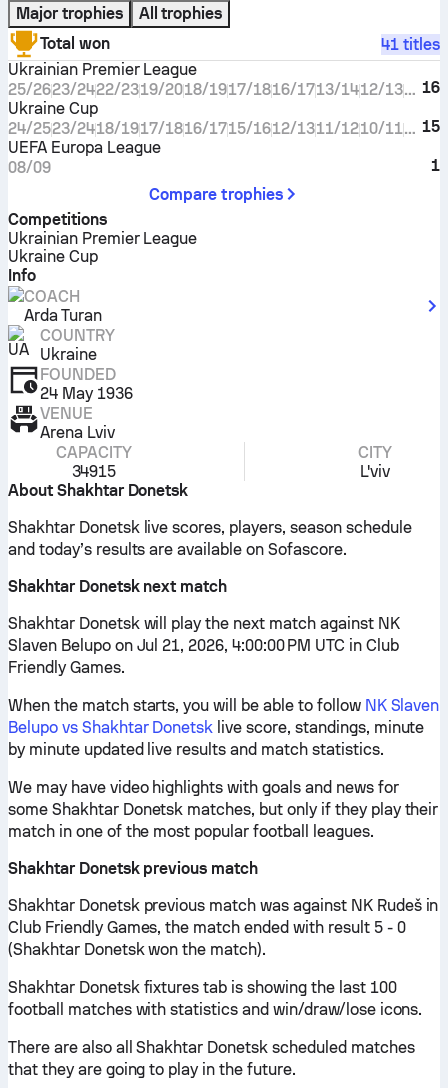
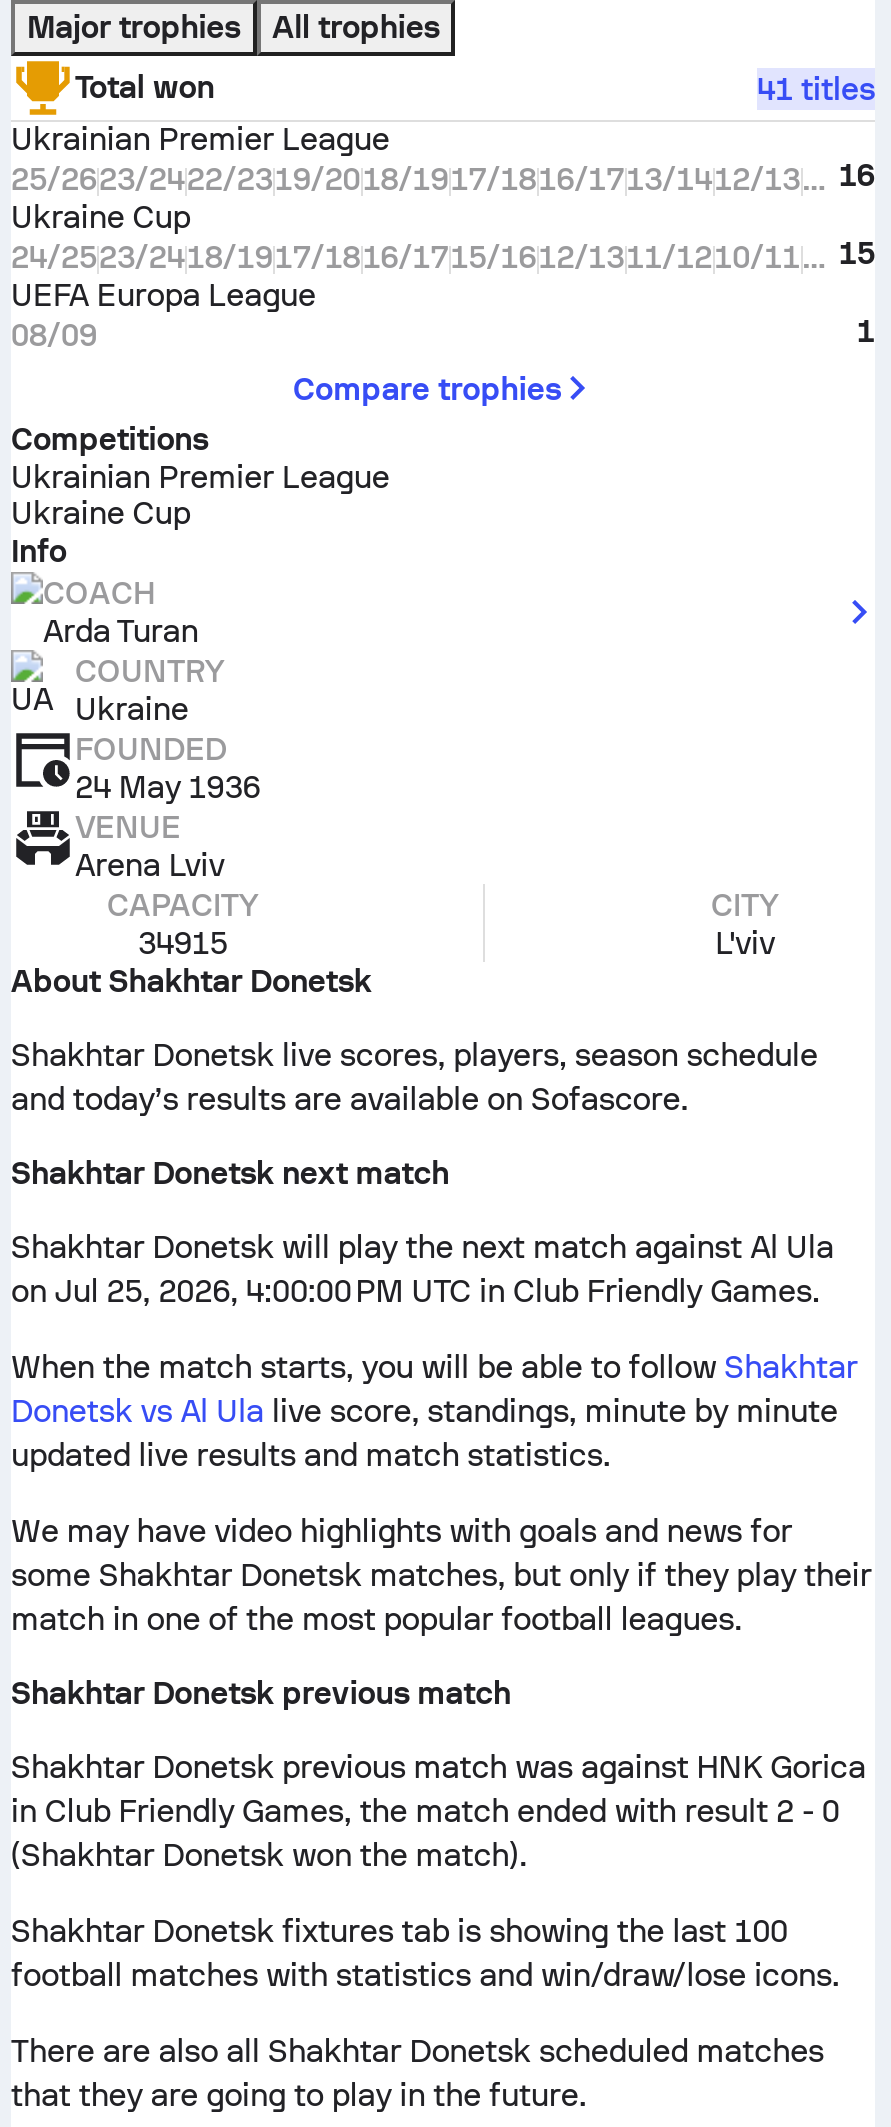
[8,614,399,677] Shakhtar Donetsk will play the next match against NK | Slaven Belupo on Jul 21, 2026, 4:00:00 PM UTC in Club | Friendly Games. -> [11,1228,834,1310] Shakhtar Donetsk will play the next match against Al Ula | on Jul 25, 2026, 4:00:00 PM UTC in Club Friendly Games.
[8,696,439,759] When the match starts, you will be able to follow NK Slaven | Belupo vs Shakhtar Donetsk live score, standings, minute | by minute updated live results and match statistics. -> [11,1348,858,1474] When the match starts, you will be able to follow Shakhtar | Donetsk vs Al Ula live score, standings, minute by minute | updated live results and match statistics.
[8,896,438,937] Shakhtar Donetsk previous match was against NK Rudeš in | Club Friendly Games, the match ended with result 5 - 0 -> [11,1748,866,1830] Shakhtar Donetsk previous match was against HNK Gorica | in Club Friendly Games, the match ended with result 2 - 0

